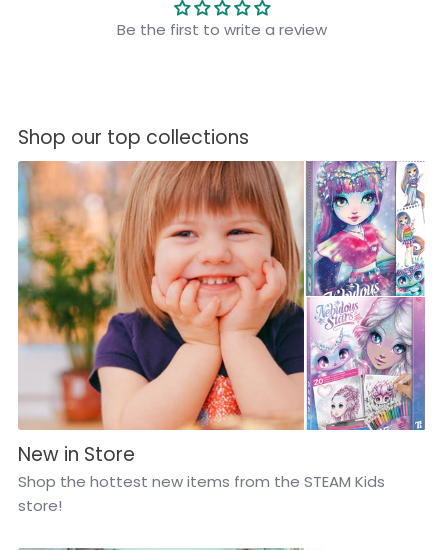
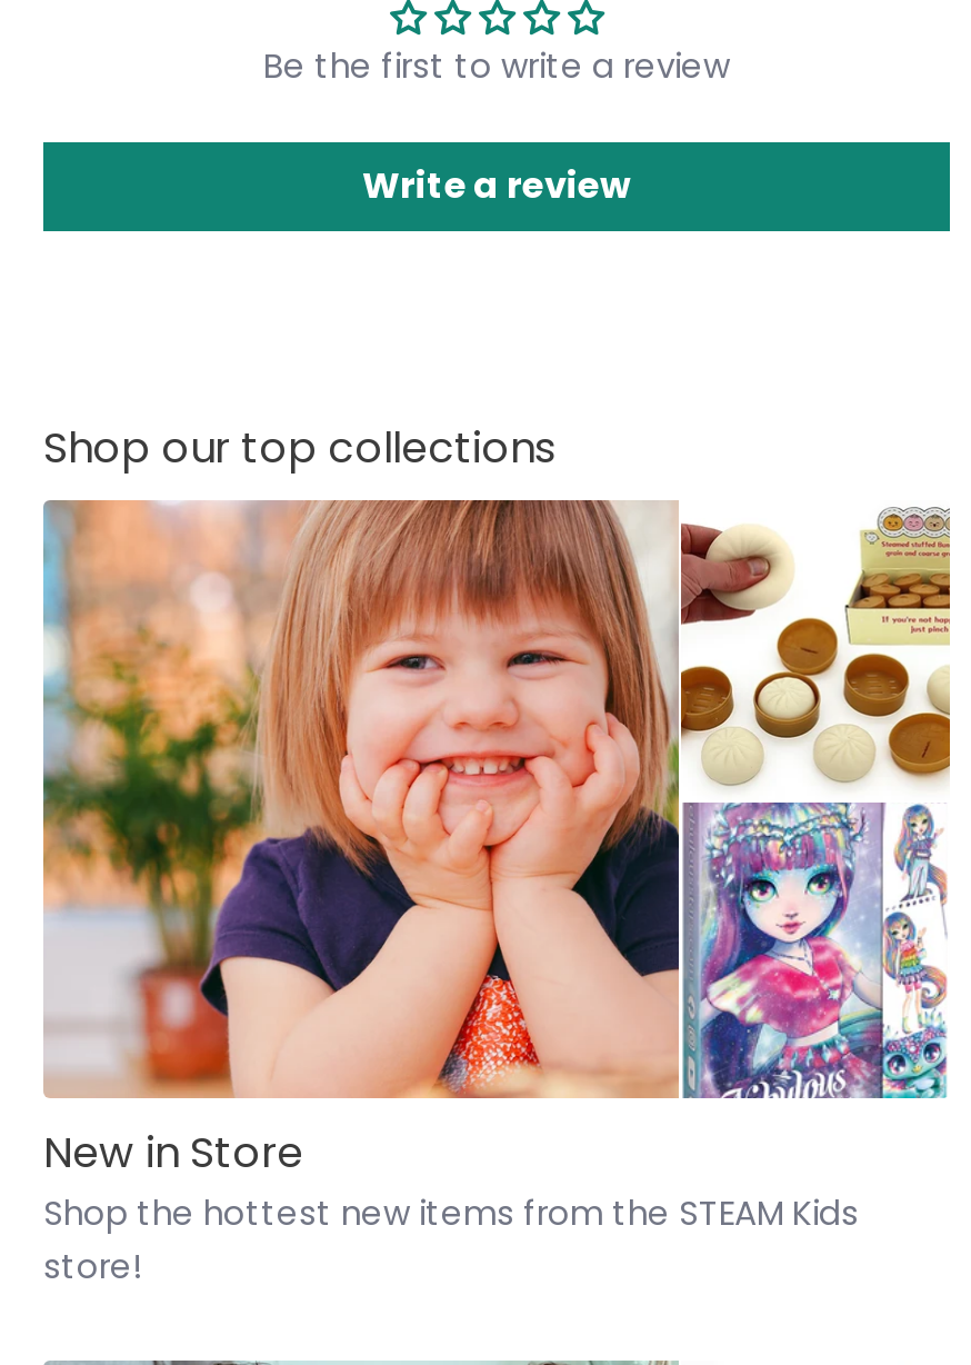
none -> [362,161,631,212] Write a review
[304,160,426,431] [image] -> [679,500,952,1100] [image]

